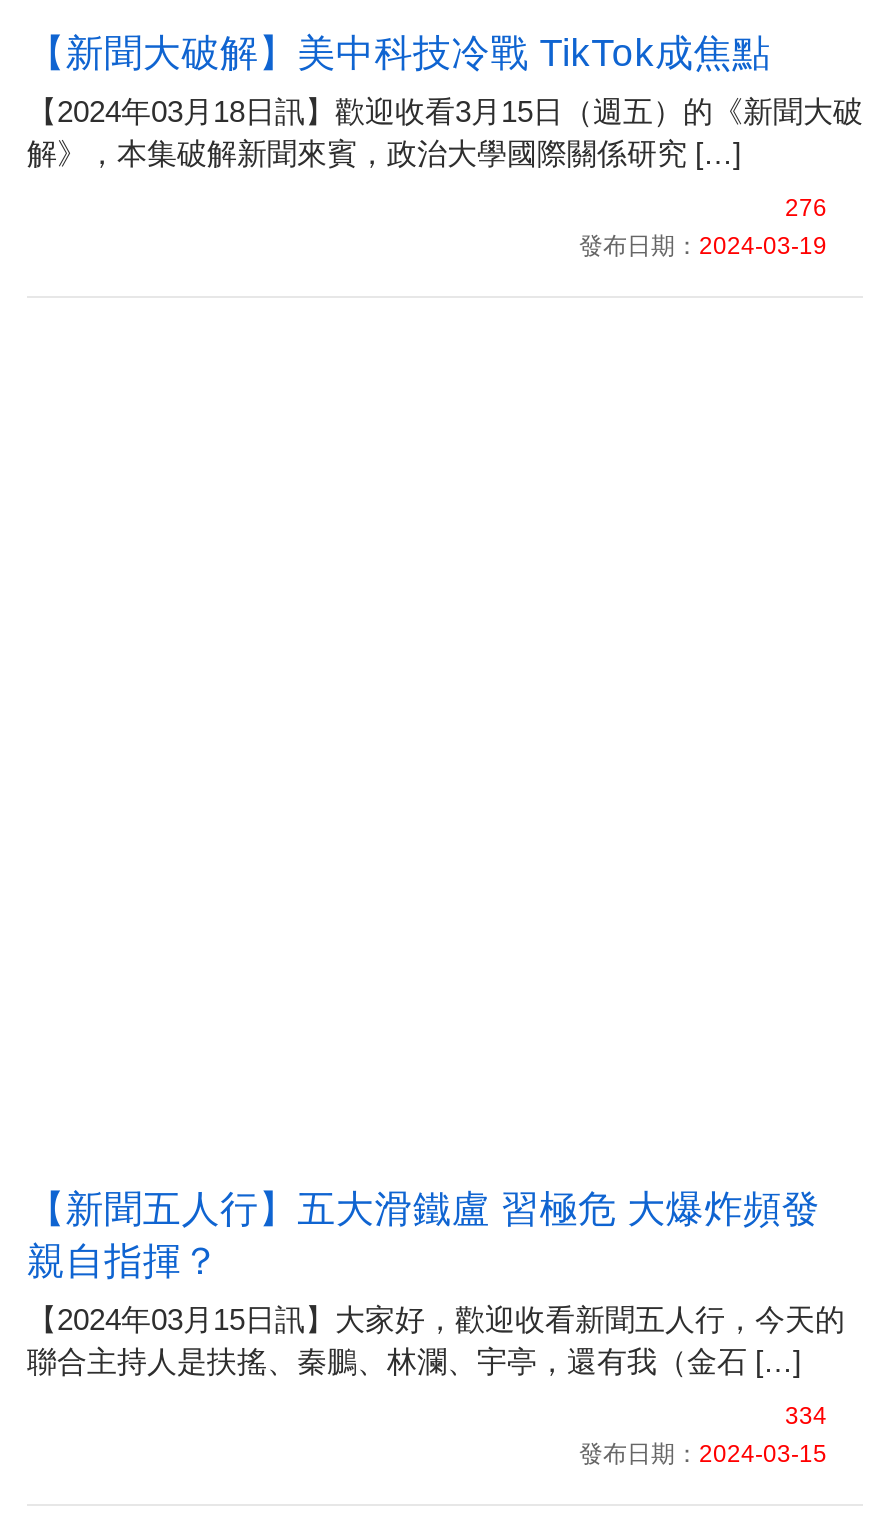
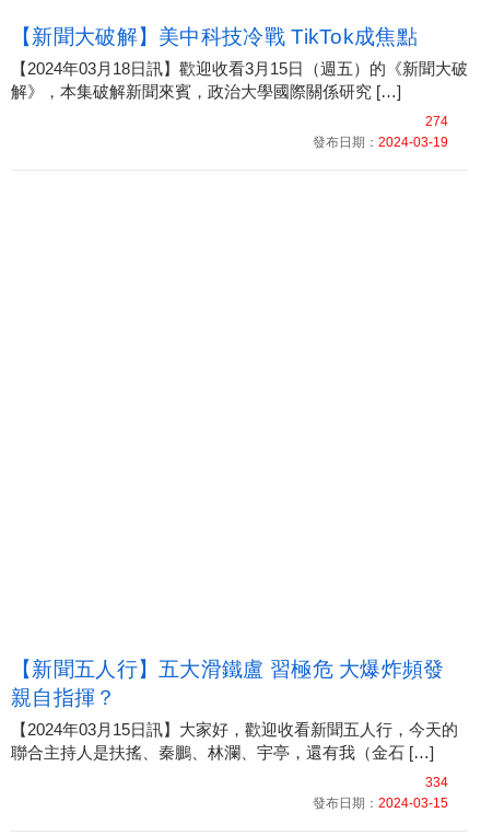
[785,194,827,222] 276 -> [425,114,448,129] 274

